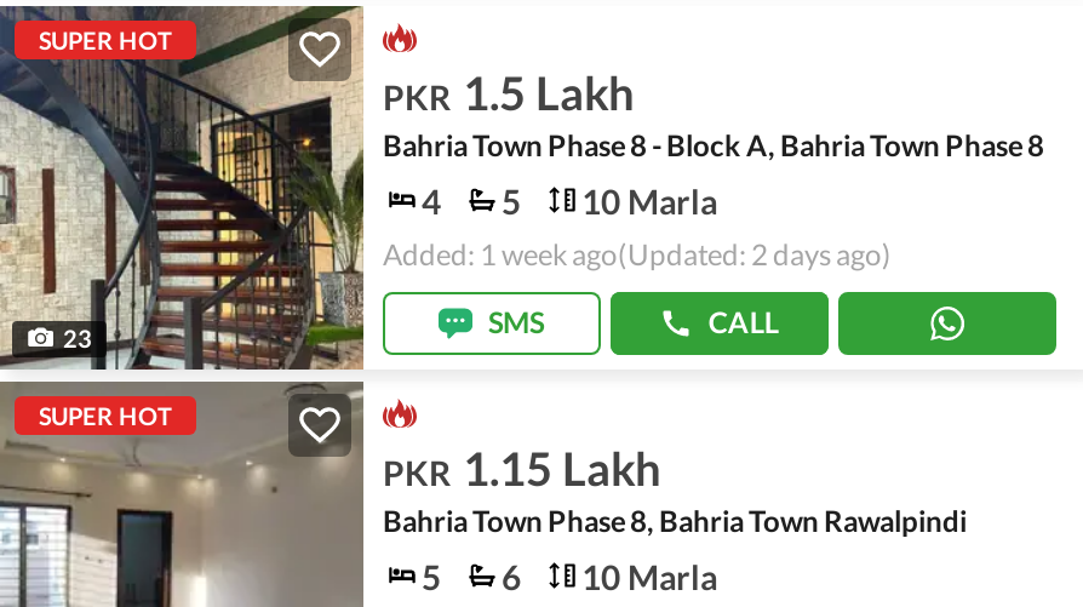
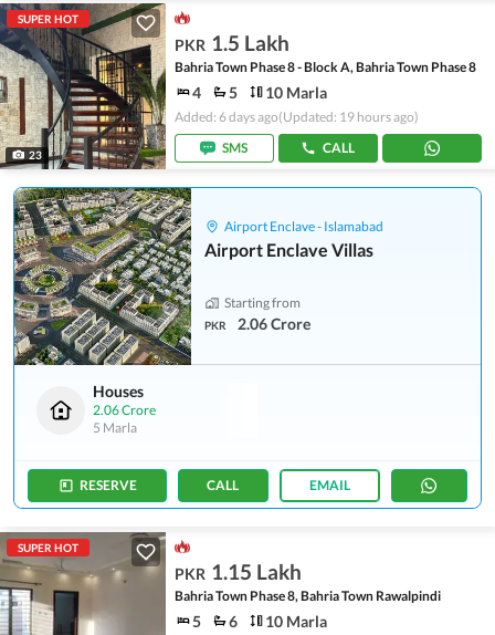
[383,236,892,273] Added: 1 week ago(Updated: 2 days ago) -> [175,108,419,125] Added: 6 days ago(Updated: 19 hours ago)
none -> [3,186,483,527] [image] | Airport Enclave - Islamabad | Airport Enclave Villas | Starting from | PKR | 2.06 Crore
none -> [79,382,350,493] Houses | 2.06 Crore | 5 Marla | RESERVE | CALL | EMAIL

